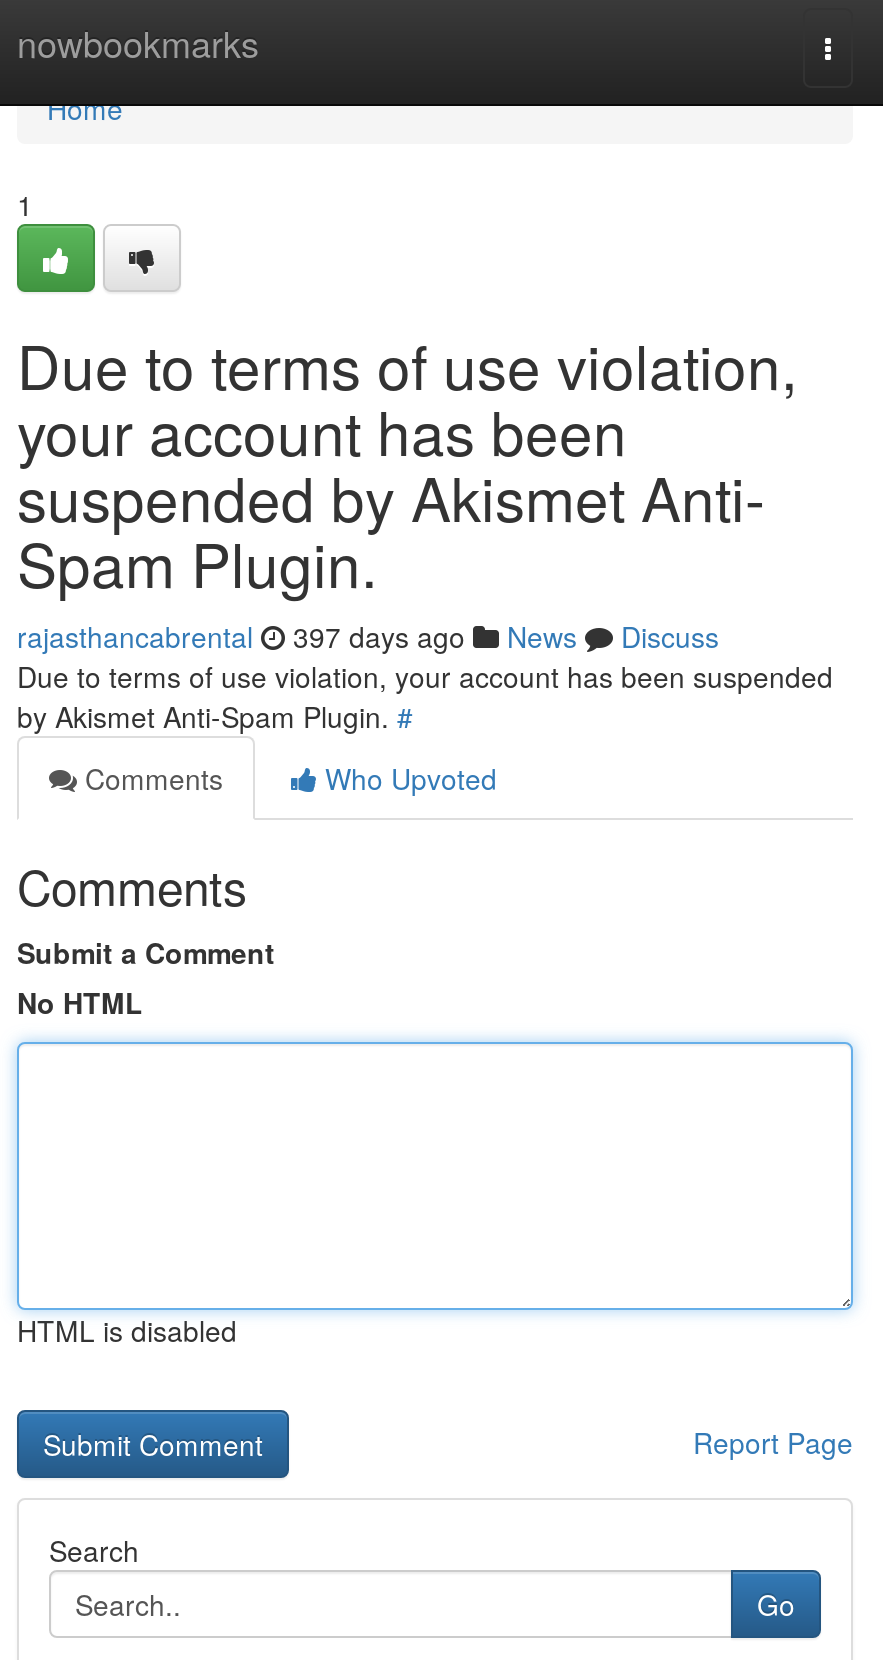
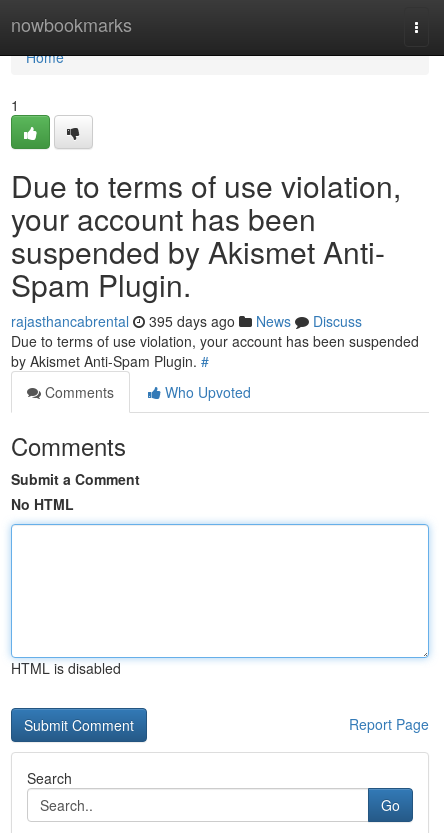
[17,616,719,656] rajasthancabrental 397 days ago News Discuss -> [11,311,362,331] rajasthancabrental 395 days ago News Discuss

